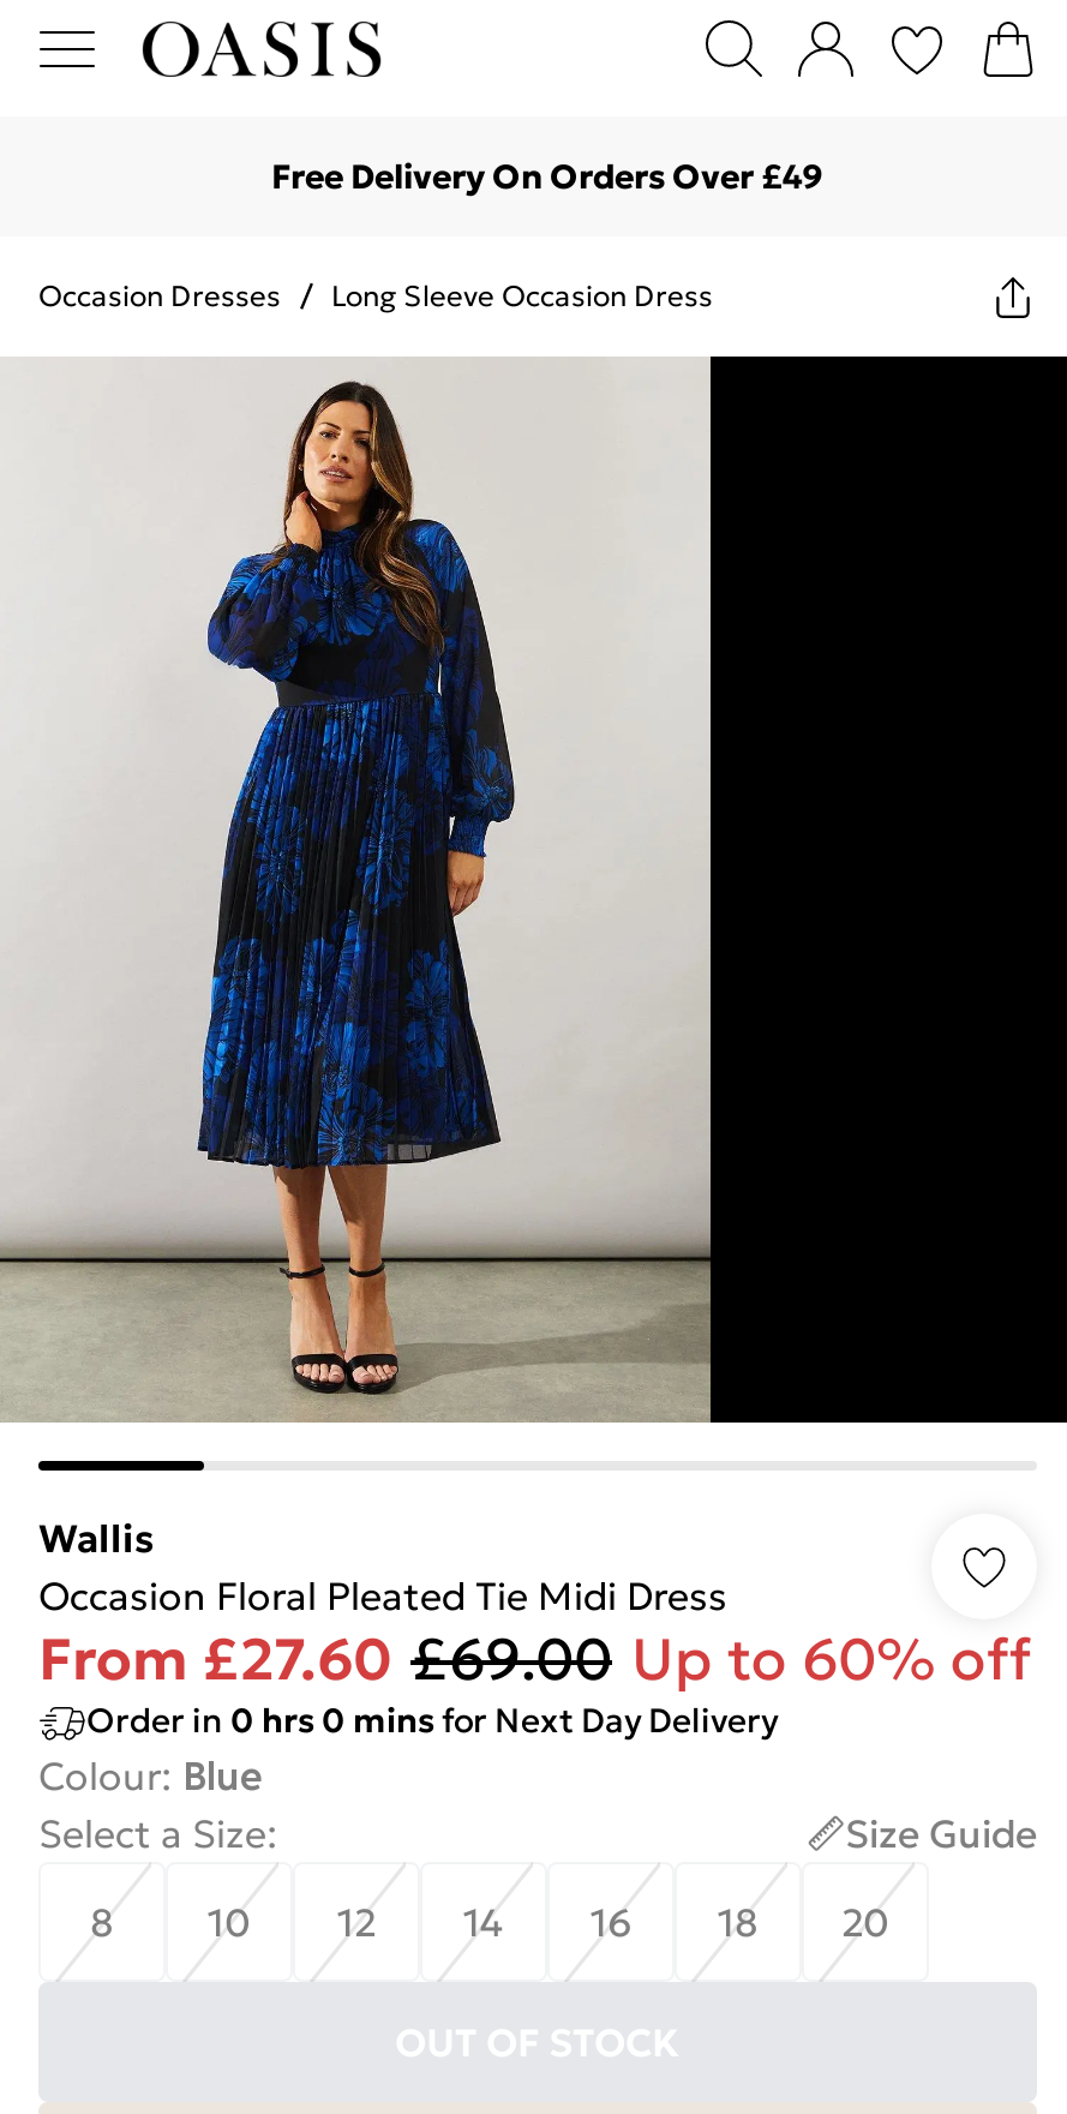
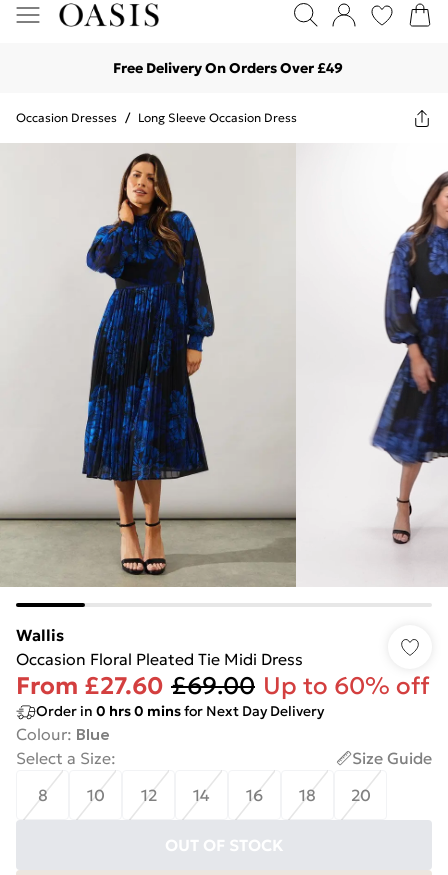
none -> [295,143,445,587] [image]

